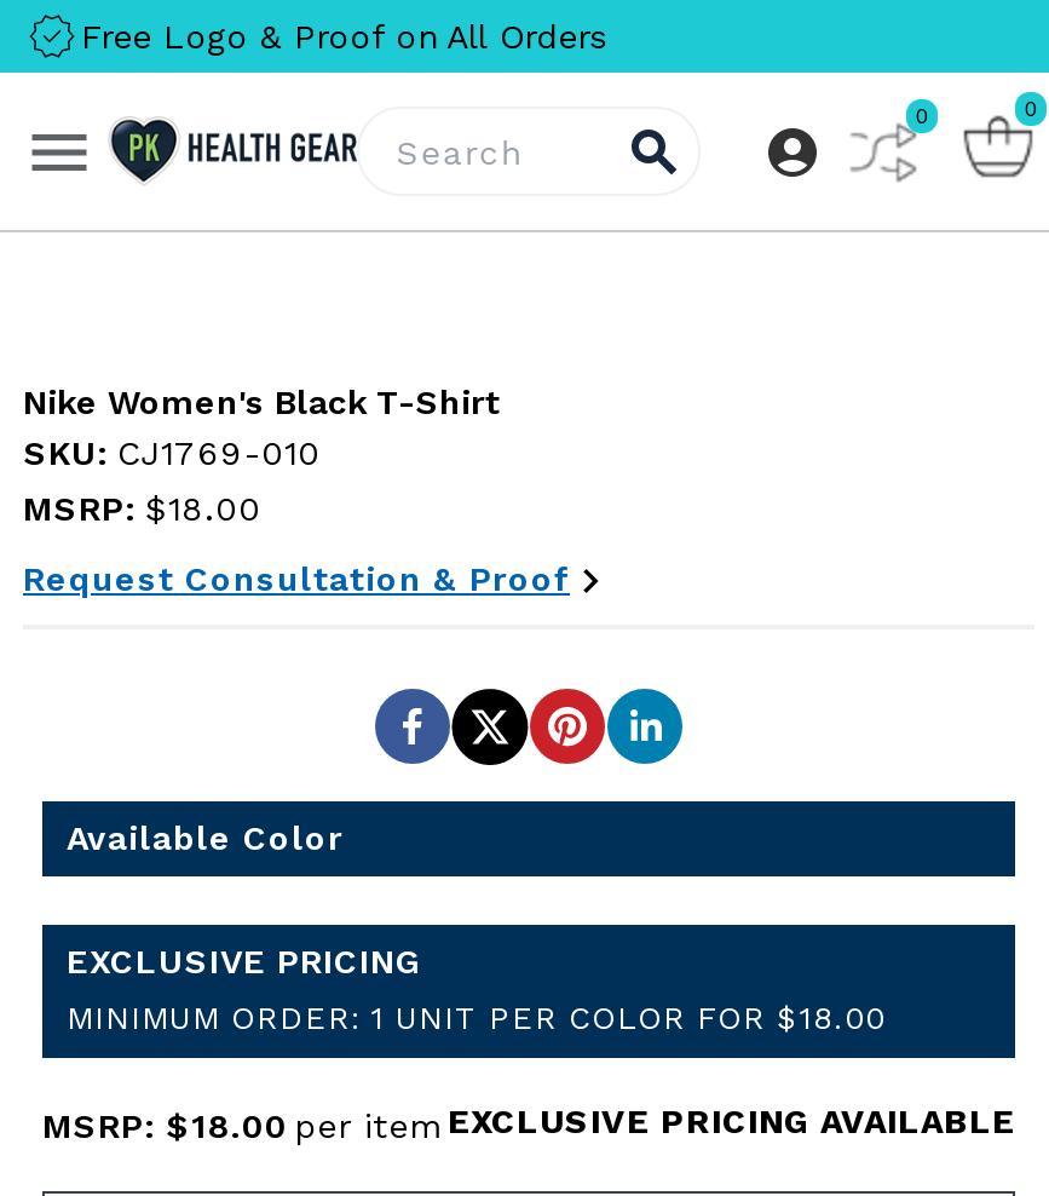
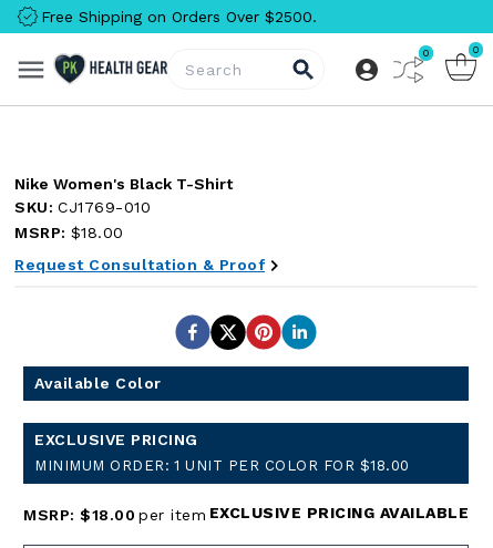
[81,17,606,56] Free Logo & Proof on All Orders -> [41,8,317,25] Free Shipping on Orders Over $2500.

